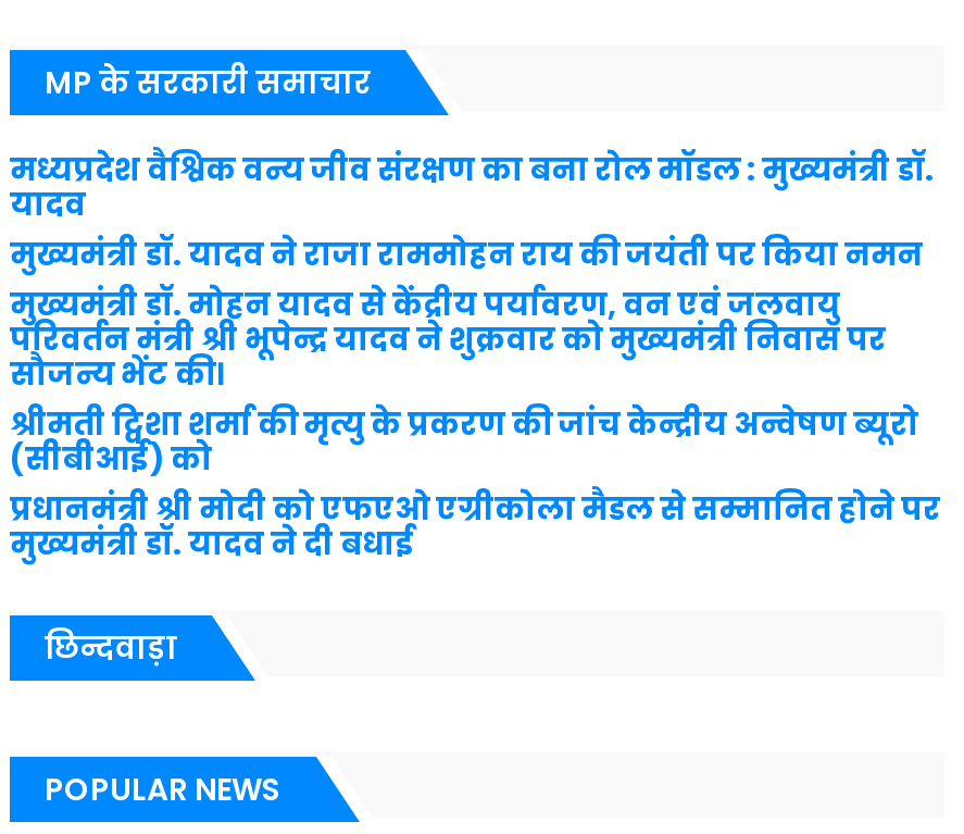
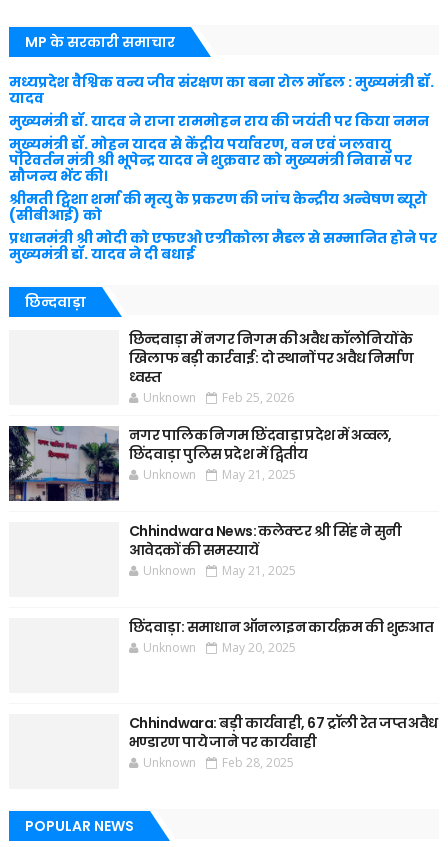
none -> [8,329,433,656] [image] | छिन्दवाड़ा में नगर निगम की अवैध कॉलोनियों के | खिलाफ बड़ी कार्रवाई: दो स्थानों पर अवैध निर्माण | ध्वस्त | Unknown | Feb 25, 2026 | नगर पालिक निगम छिंदवाड़ा प्रदेश में अव्वल, | छिंदवाड़ा पुलिस प्रदेश में द्वितीय | Unknown | May 21, 2025 | Chhindwara News: कलेक्टर श्री सिंह ने सुनी | आवेदकों की समस्यायें | Unknown | May 21, 2025 | छिंदवाड़ा: समाधान ऑनलाइन कार्यक्रम की शुरुआत | Unknown | May 20, 2025
none -> [129,713,438,771] Chhindwara: बड़ी कार्यवाही, 67 ट्रॉली रेत जप्त अवैध | भण्डारण पाये जाने पर कार्यवाही | Unknown | Feb 28, 2025

